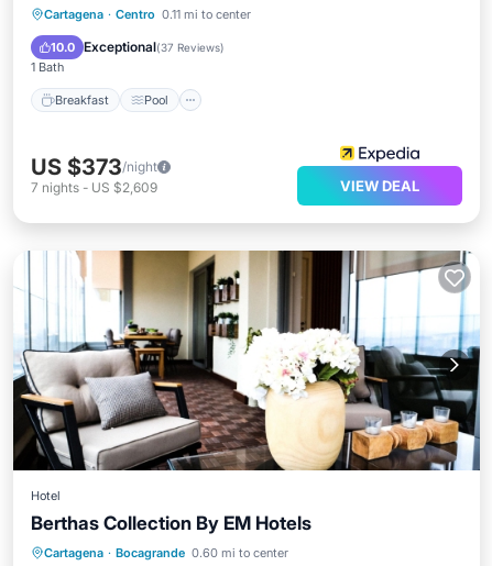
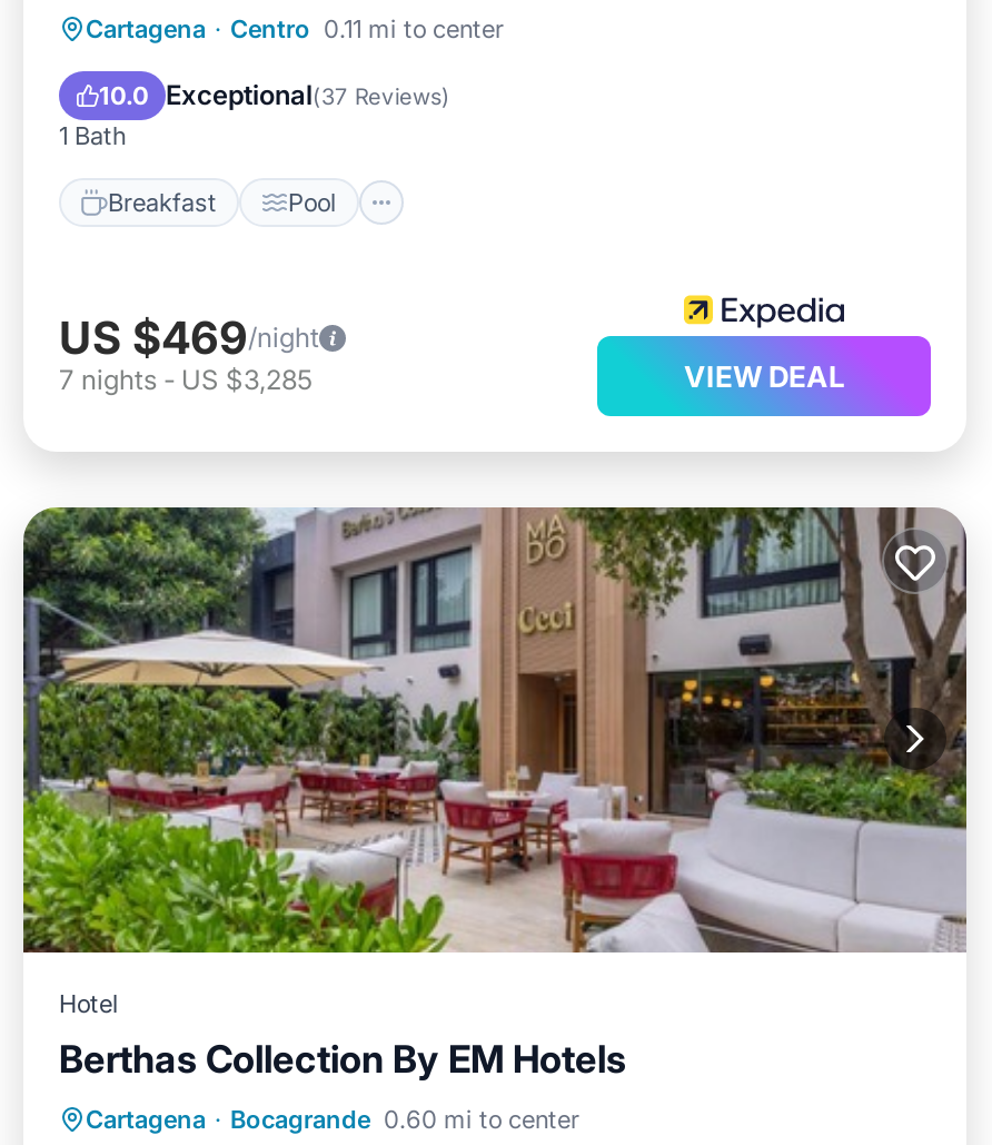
[31,154,157,180] US $373/night -> [59,312,319,365] US $469/night
[31,179,157,196] 7 nights - US $2,609 -> [59,363,313,396] 7 nights - US $3,285
[12,249,480,471] [image] -> [21,505,969,955] [image]

